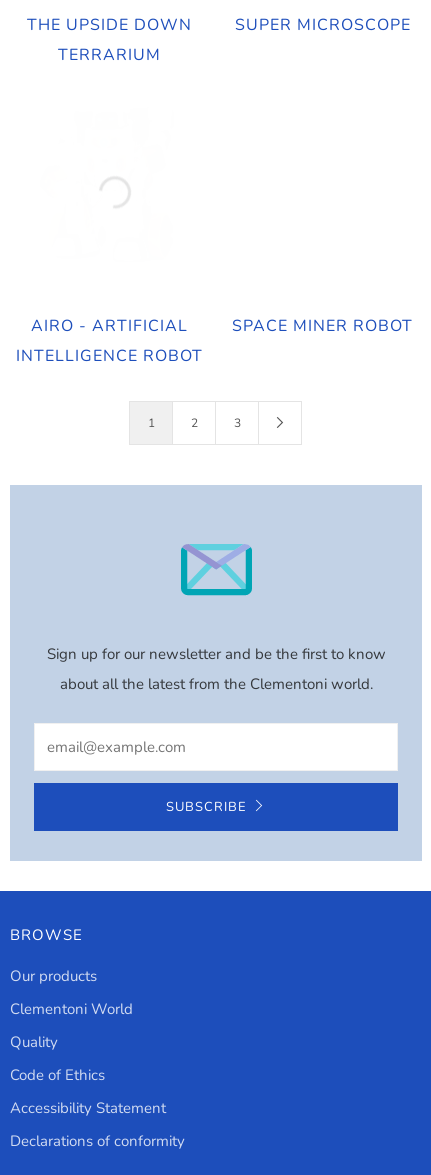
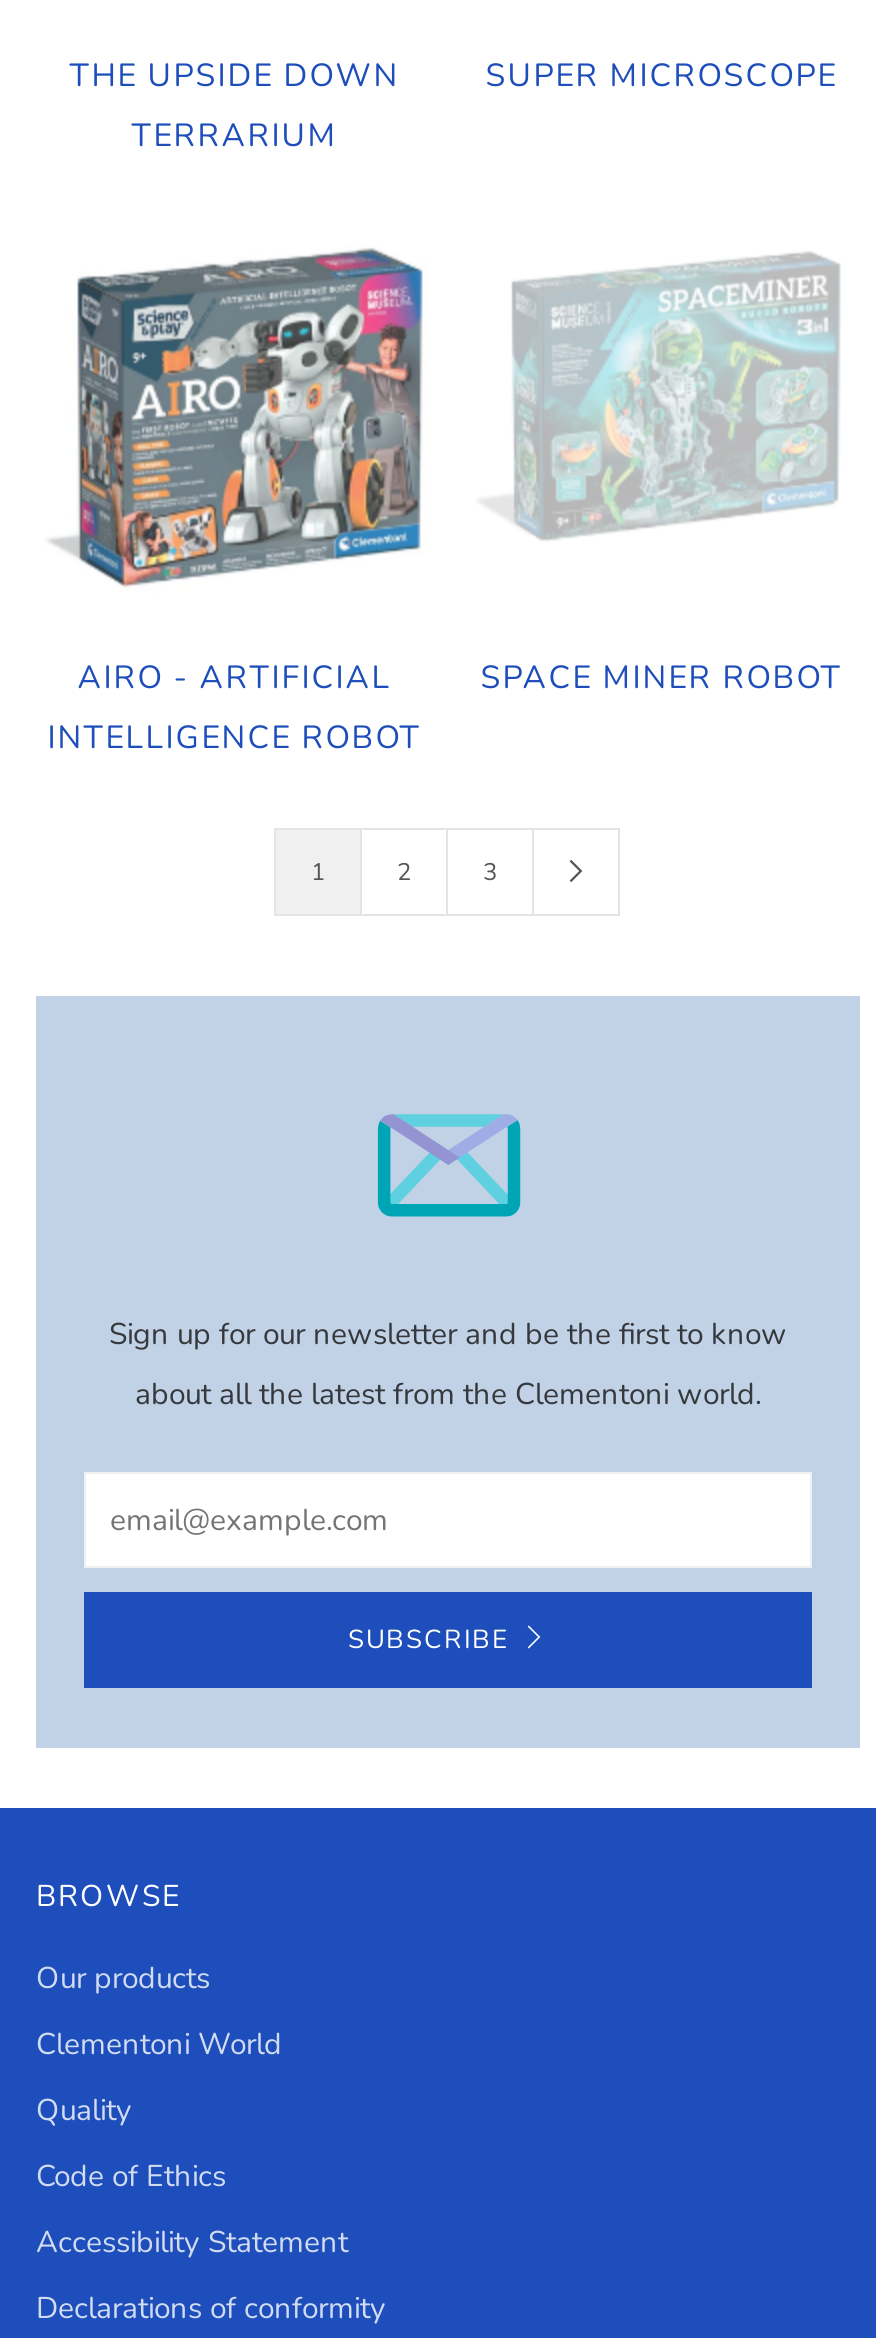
none -> [52,248,424,588] [image]
none -> [510,252,840,540] [image]

